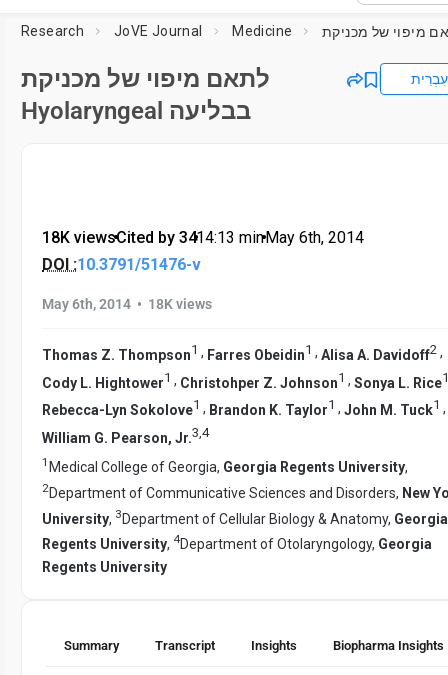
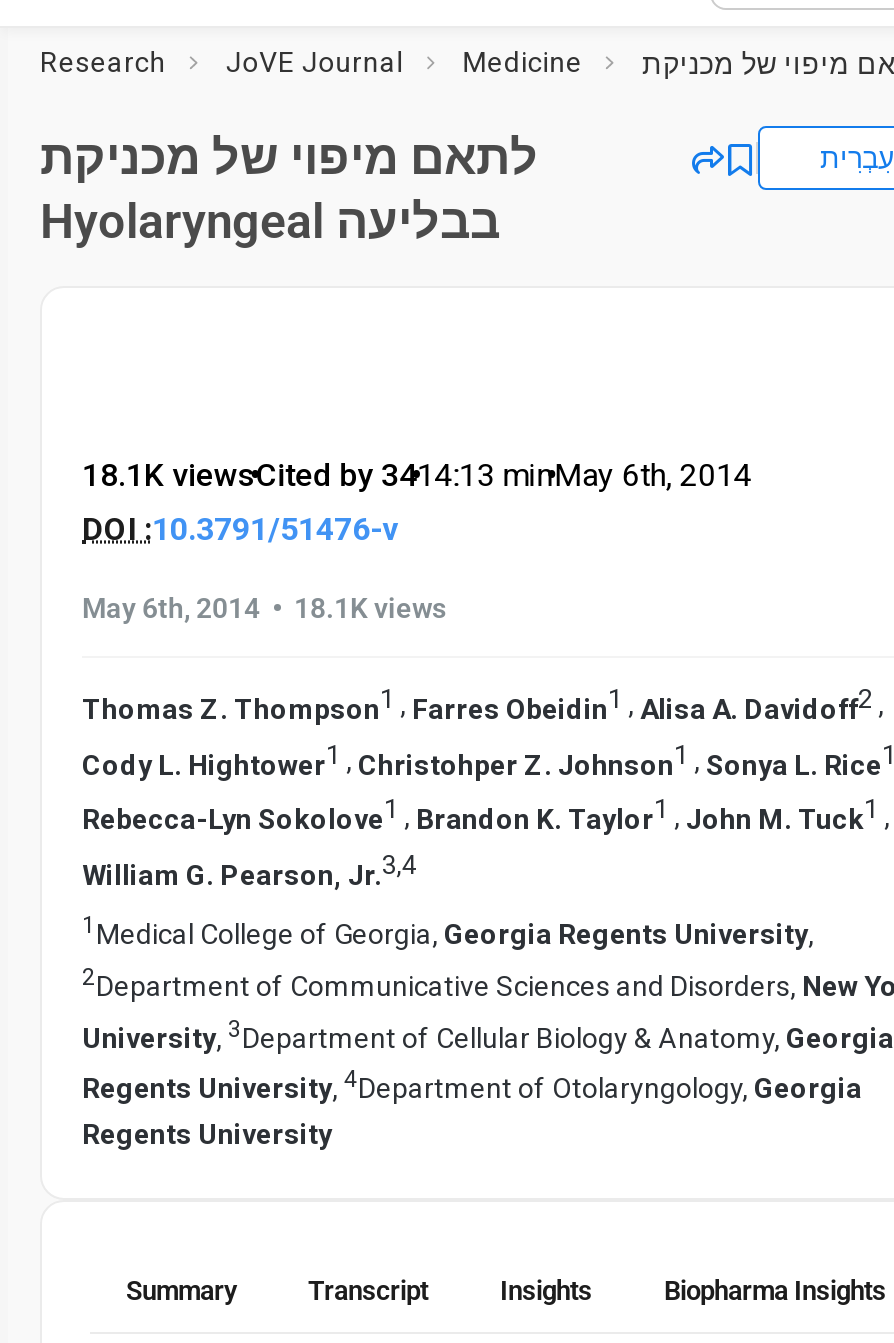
[42,228,116,247] 18K views -> [82,456,256,494] 18.1K views
[42,294,212,314] May 6th, 2014 • 18K views -> [82,588,446,628] May 6th, 2014 • 18.1K views

